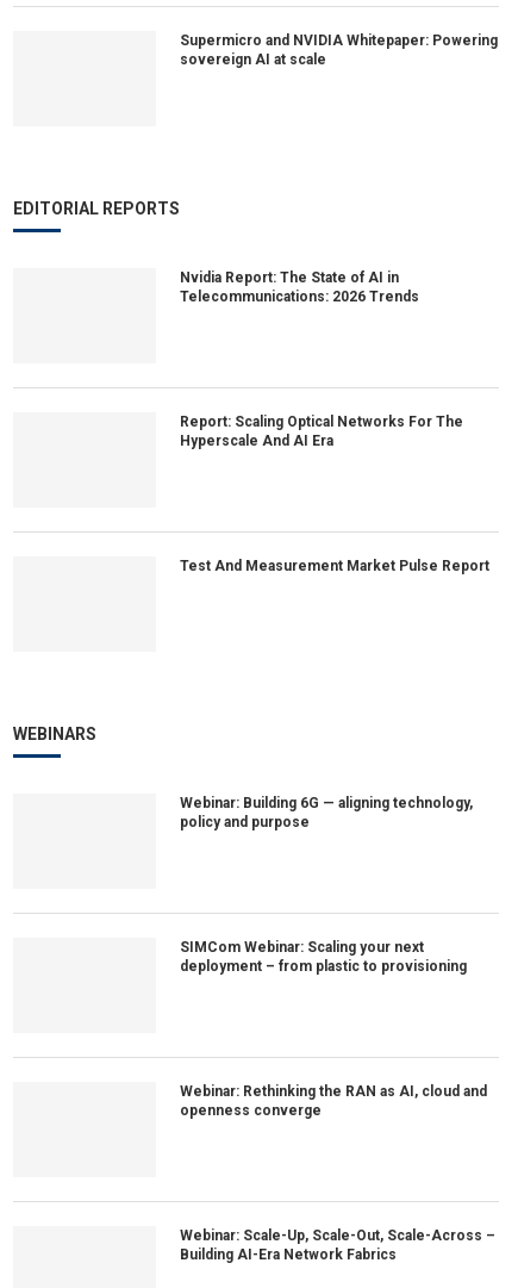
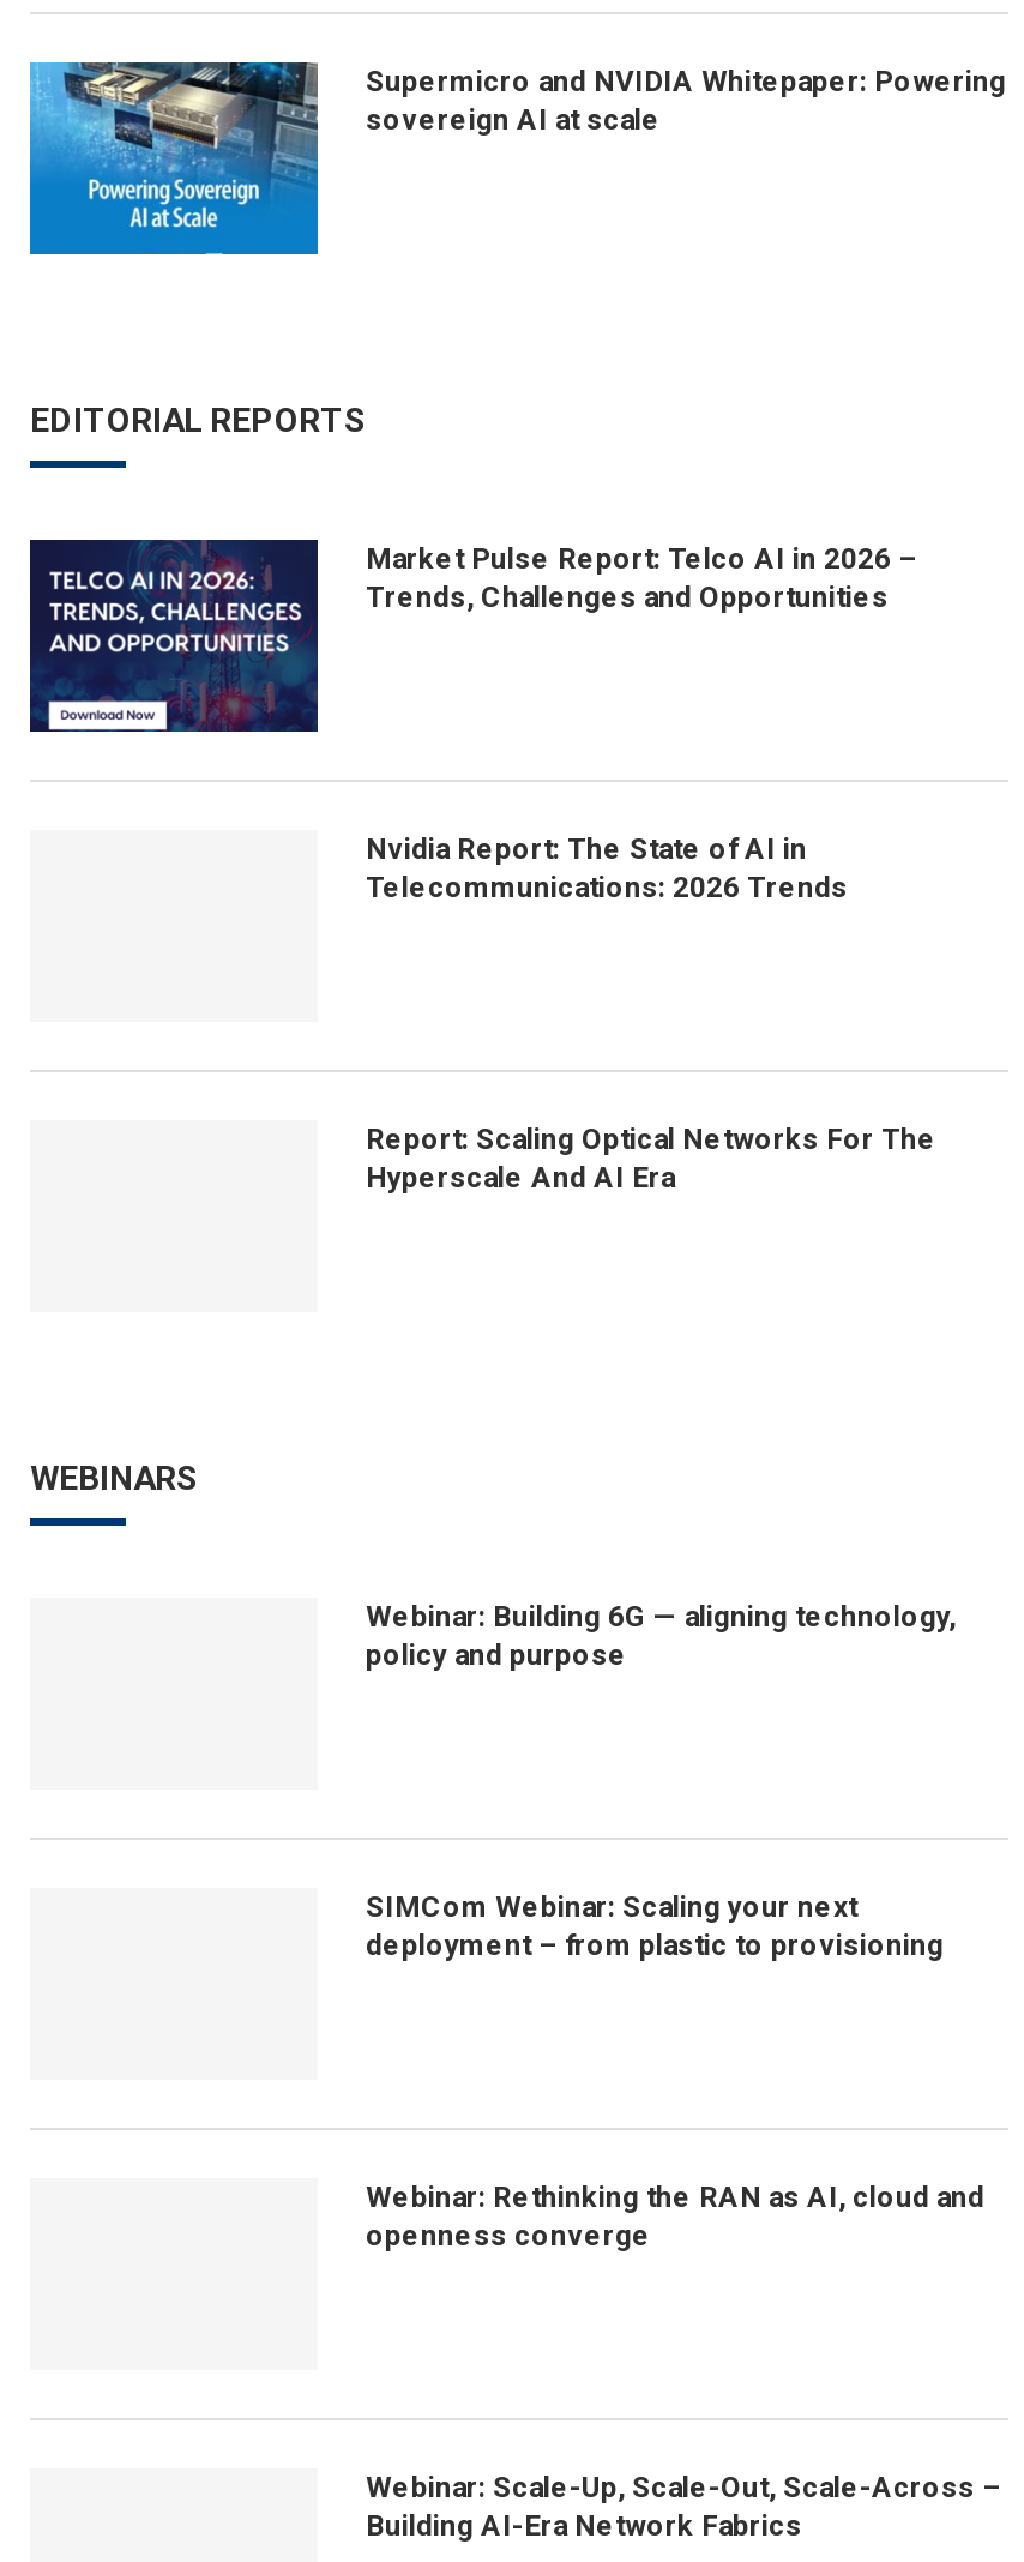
none -> [28,60,320,257] [image]
none -> [28,537,917,734] [image] | Market Pulse Report: Telco AI in 2026 – | Trends, Challenges and Opportunities
moved [180,269,463,449] -> [366,832,936,1195]: Nvidia Report: The State of AI in | Telecommunications: 2026 Trends | Report: Scaling Optical Networks For The | Hyperscale And AI Era
[180,558,489,574] Test And Measurement Market Pulse Report -> none

